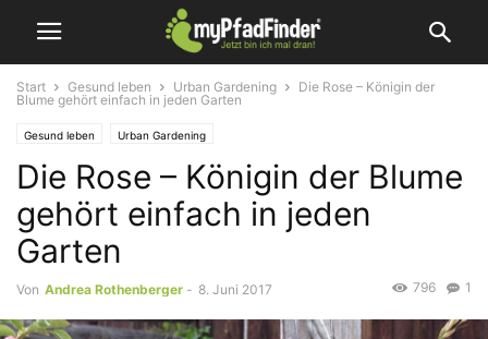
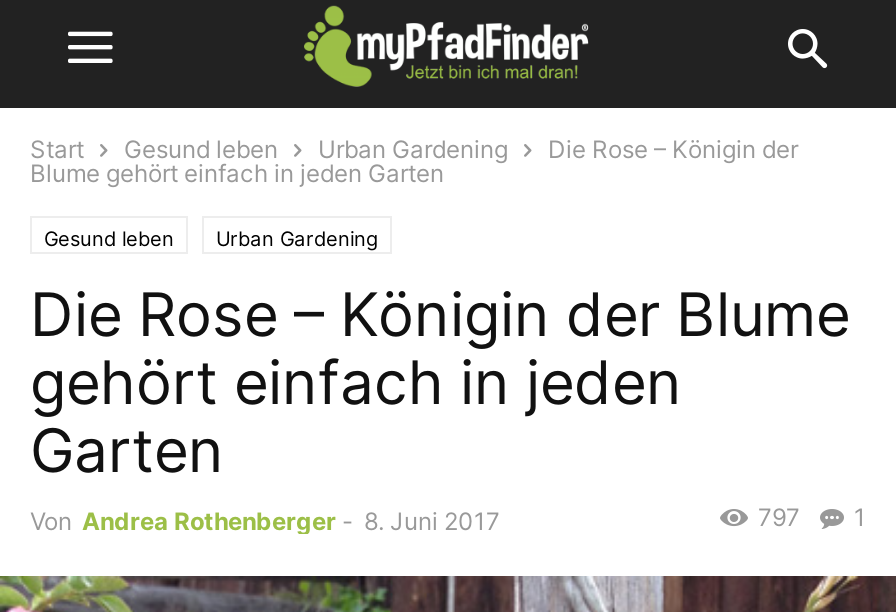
[413,279,472,295] 796 1 -> [758,502,866,532] 797 1

